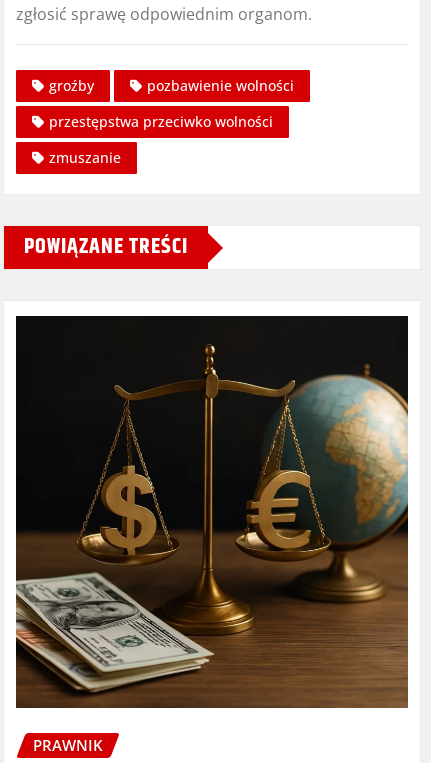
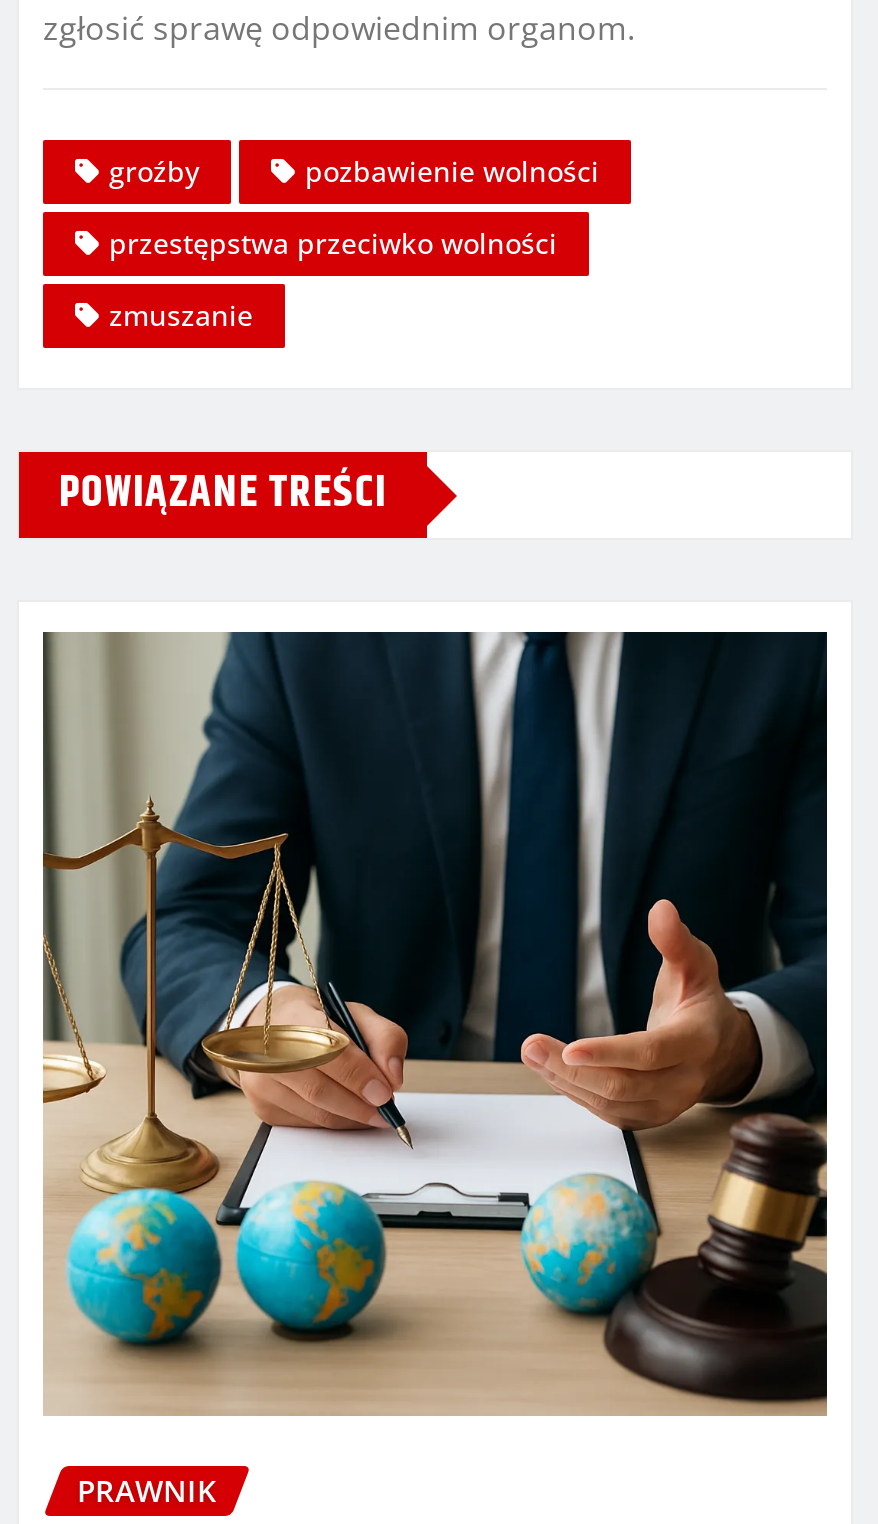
[15,315,409,708] [image] -> [41,630,829,1416] [image]

